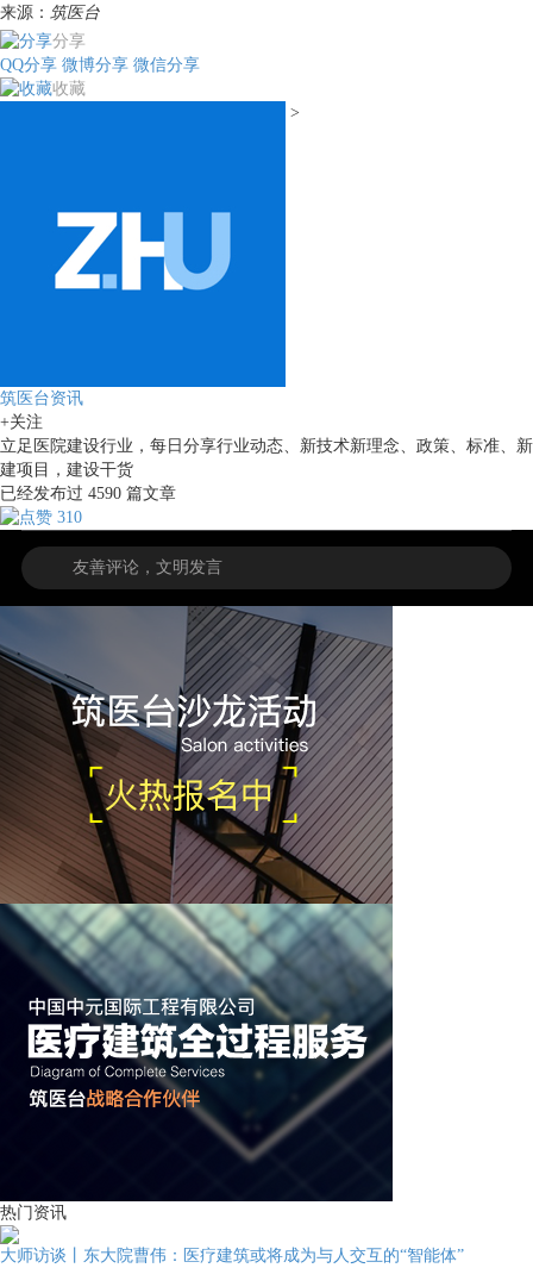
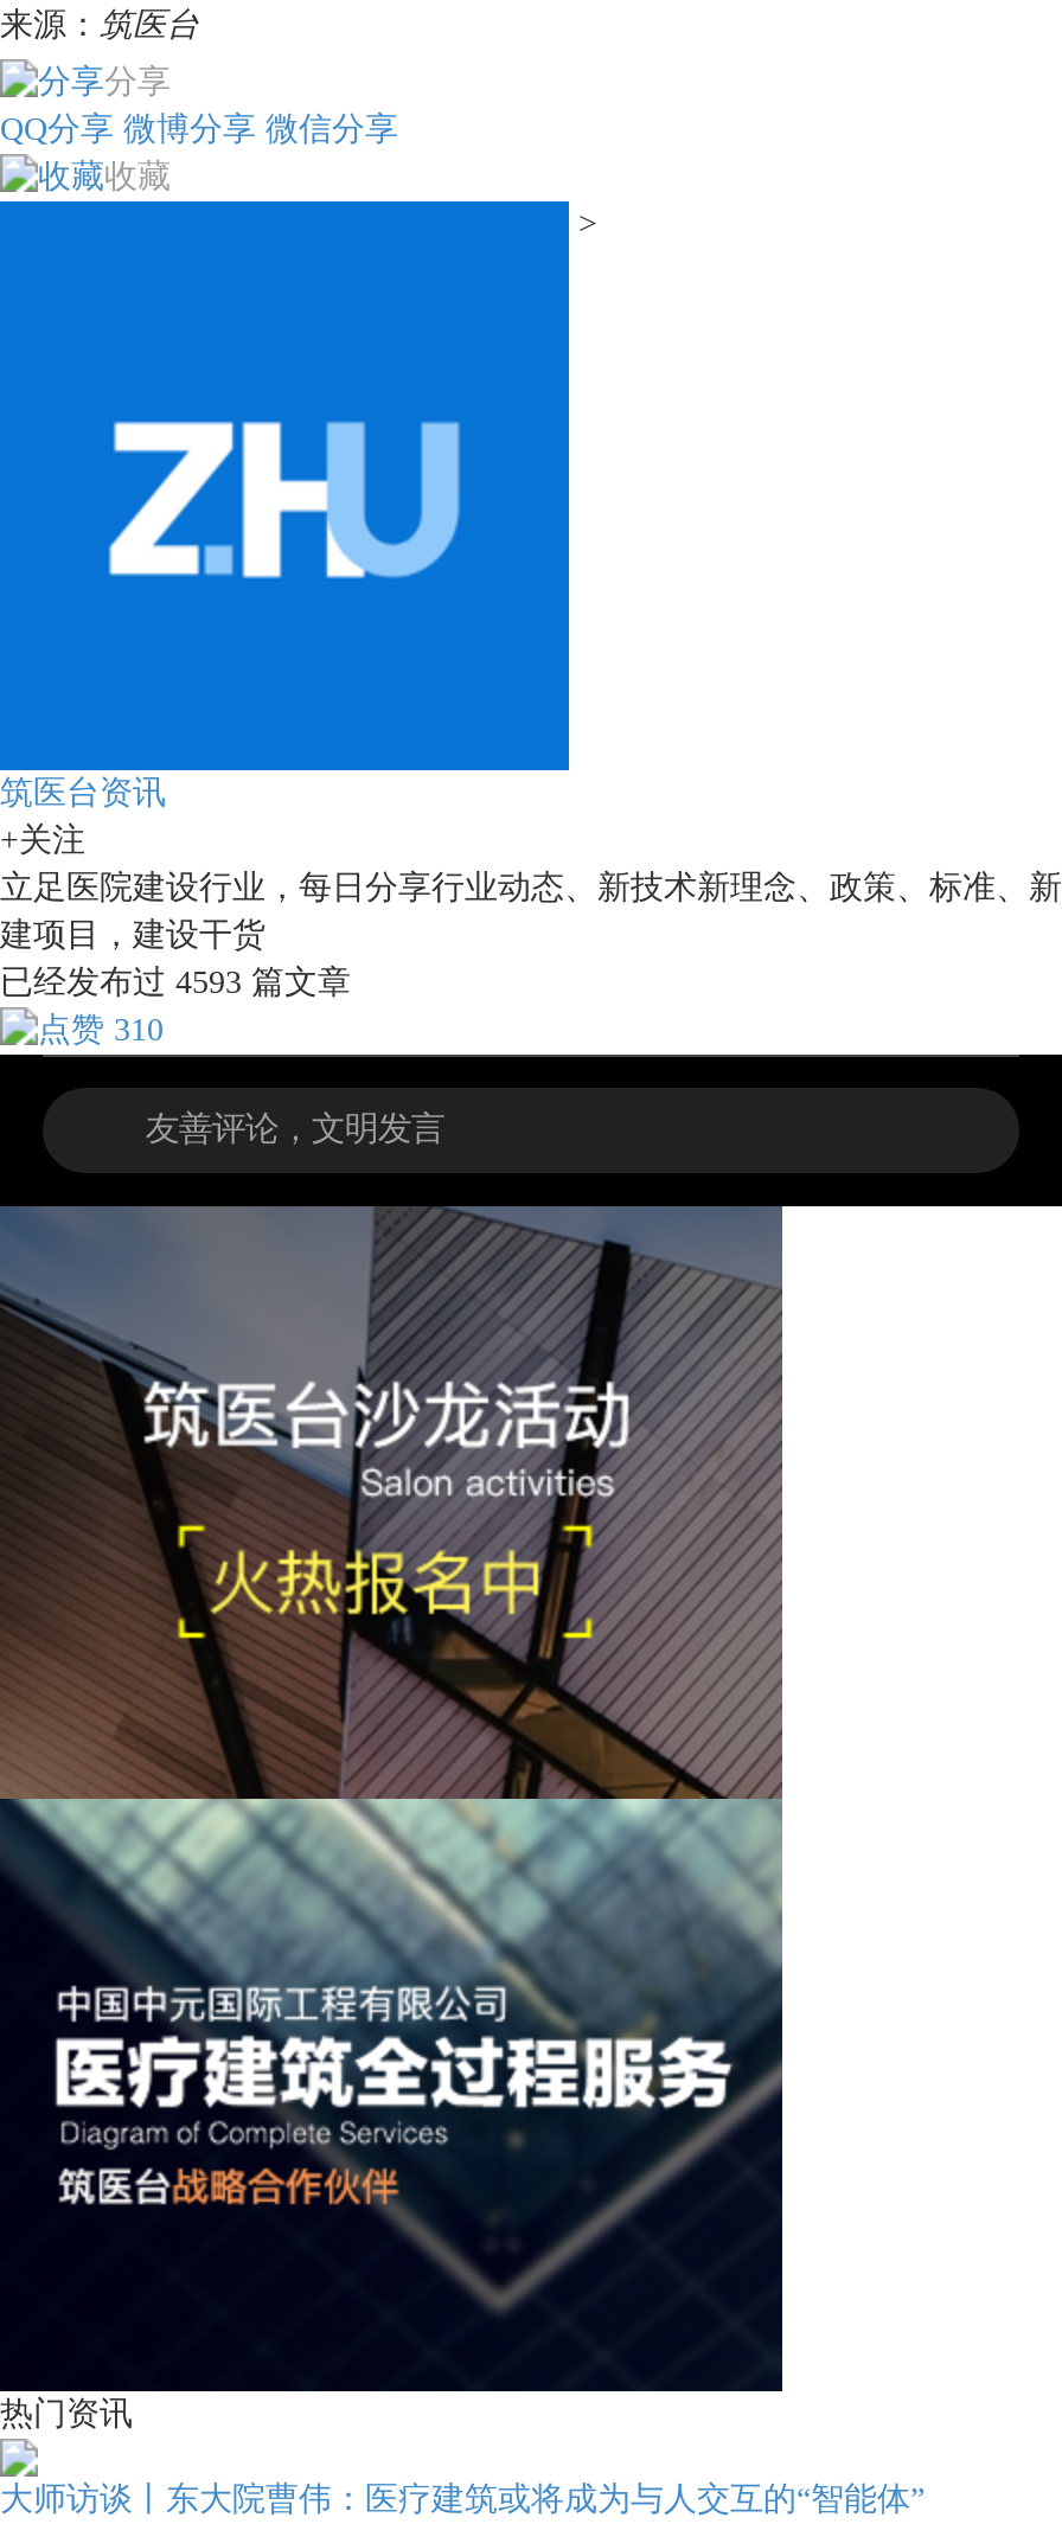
[0,485,176,502] 已经发布过4590篇文章 -> [0,965,351,1000] 已经发布过4593篇文章

